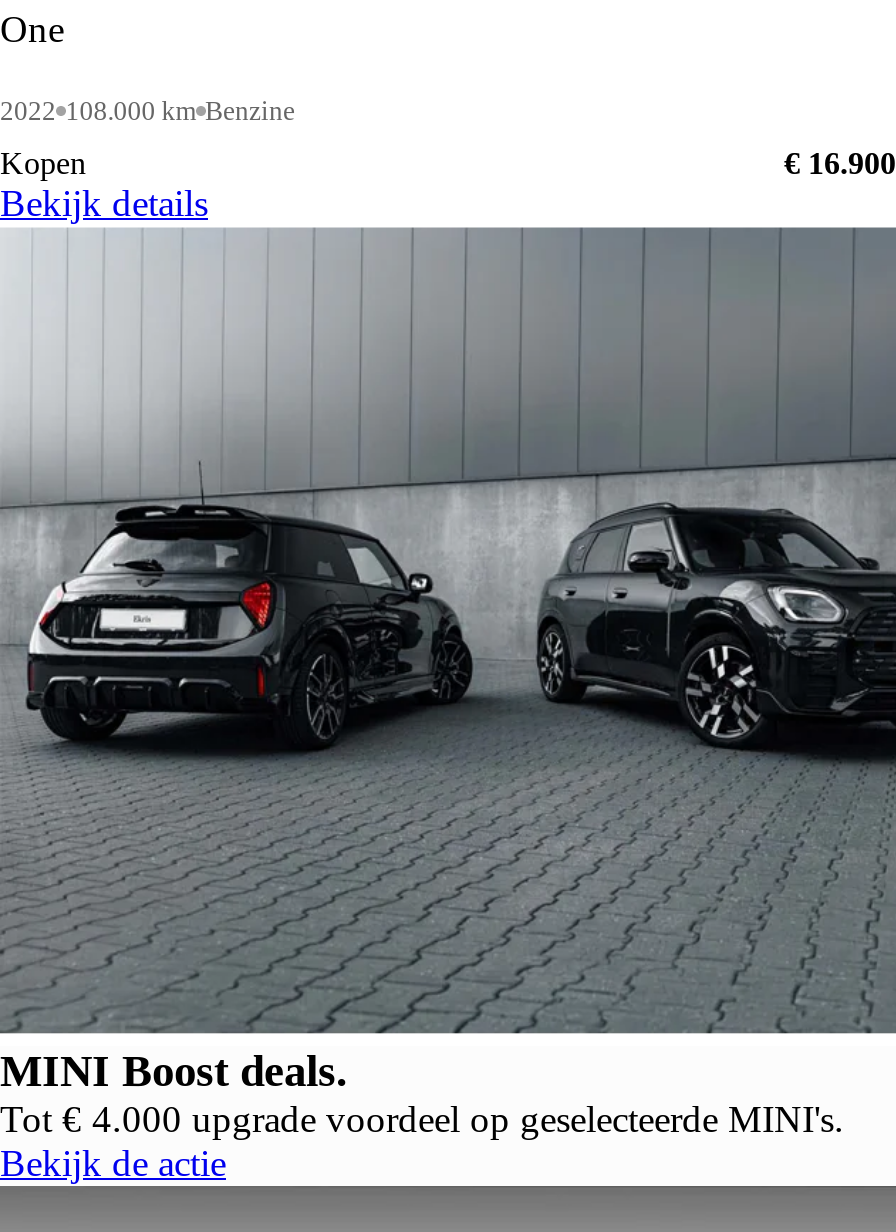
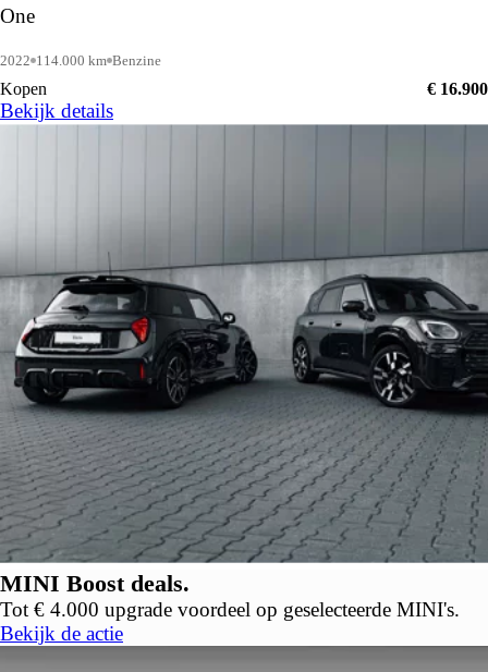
[0,96,295,126] 2022 108.000 km Benzine -> [0,52,161,68] 2022 114.000 km Benzine

